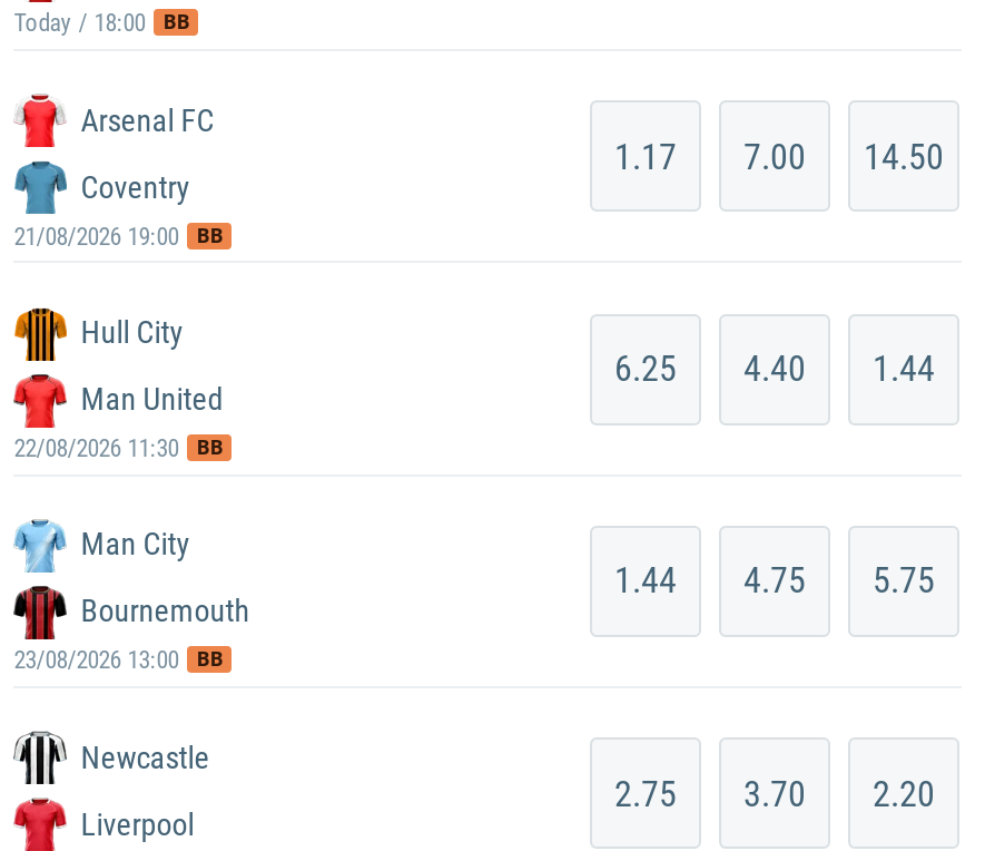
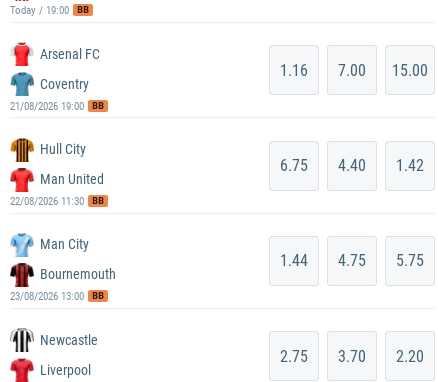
[14,7,190,39] Today / 18:00 BB -> [10,3,89,17] Today / 19:00 BB
[614,135,677,178] 1.17 -> [280,61,308,80] 1.16
[864,135,944,178] 14.50 -> [392,61,428,80] 15.00
[614,348,677,390] 6.25 -> [280,156,308,175] 6.75
[873,348,935,390] 1.44 -> [396,156,424,175] 1.42

